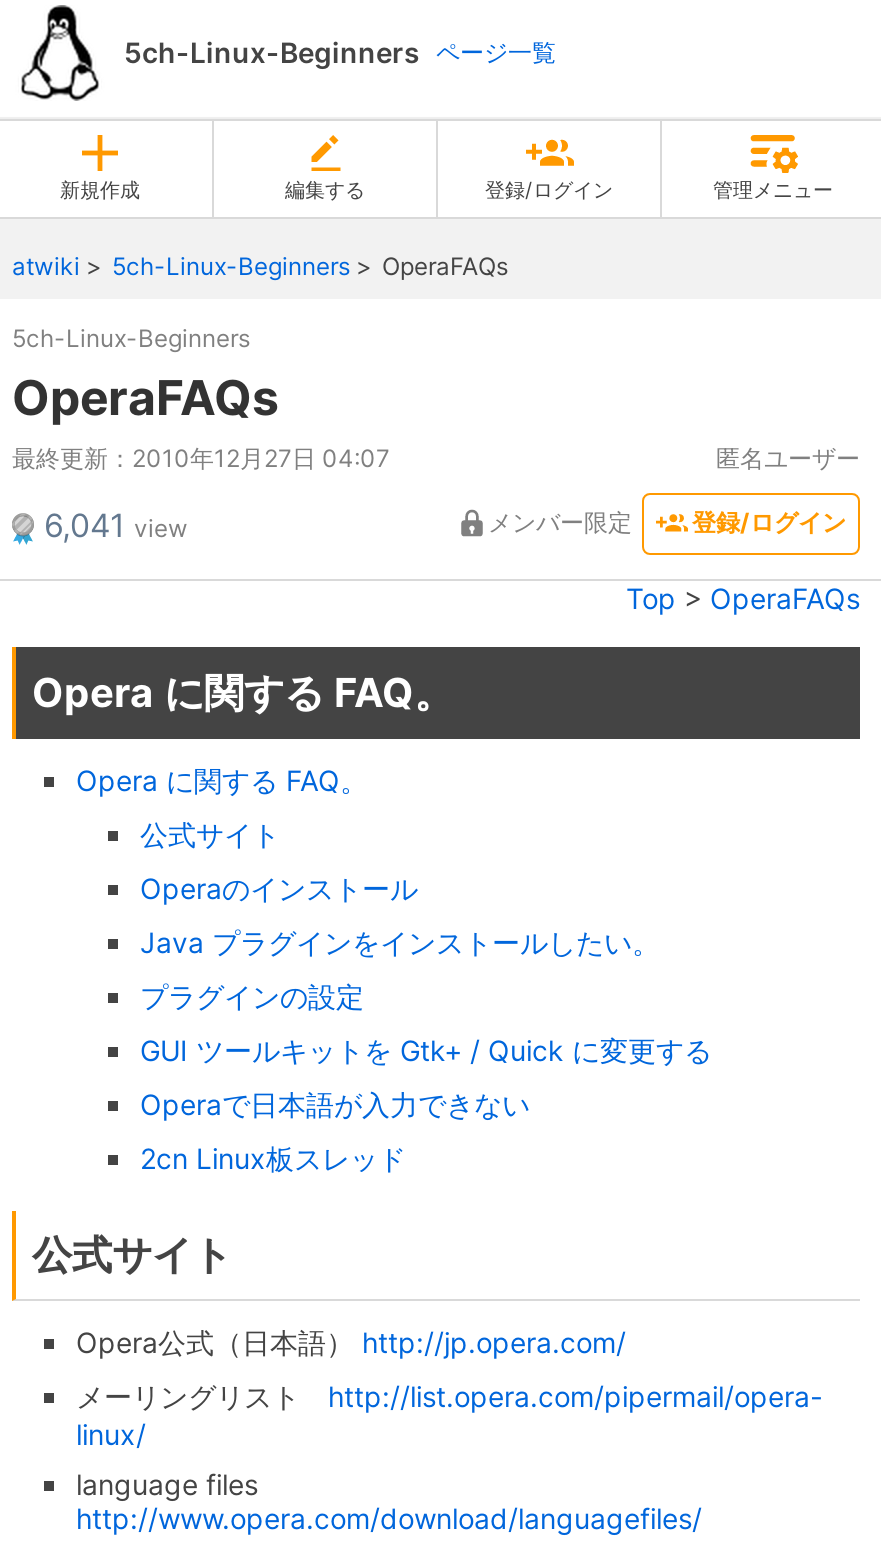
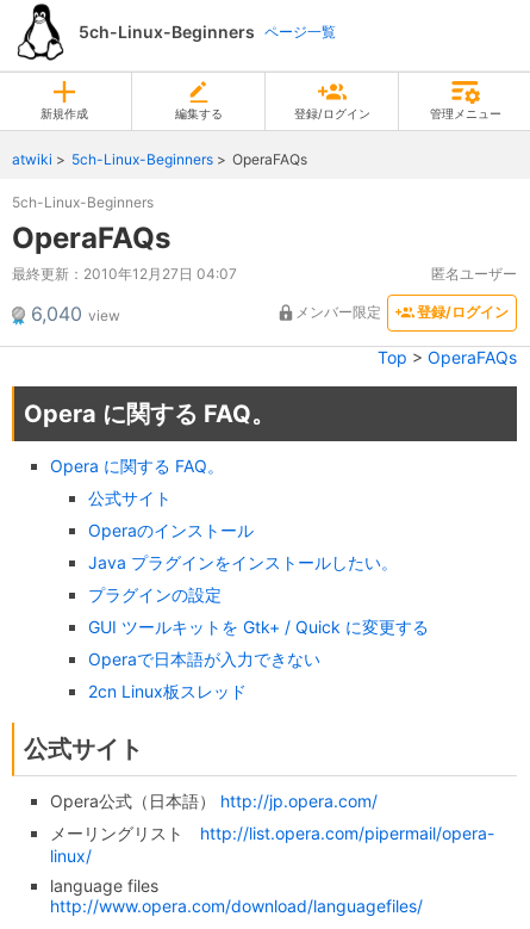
[44,504,188,544] 6,041 view -> [31,301,120,325] 6,040 view

